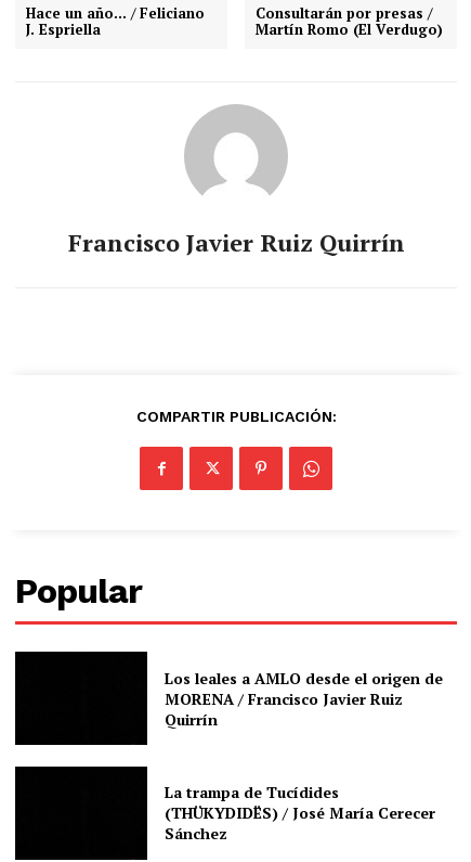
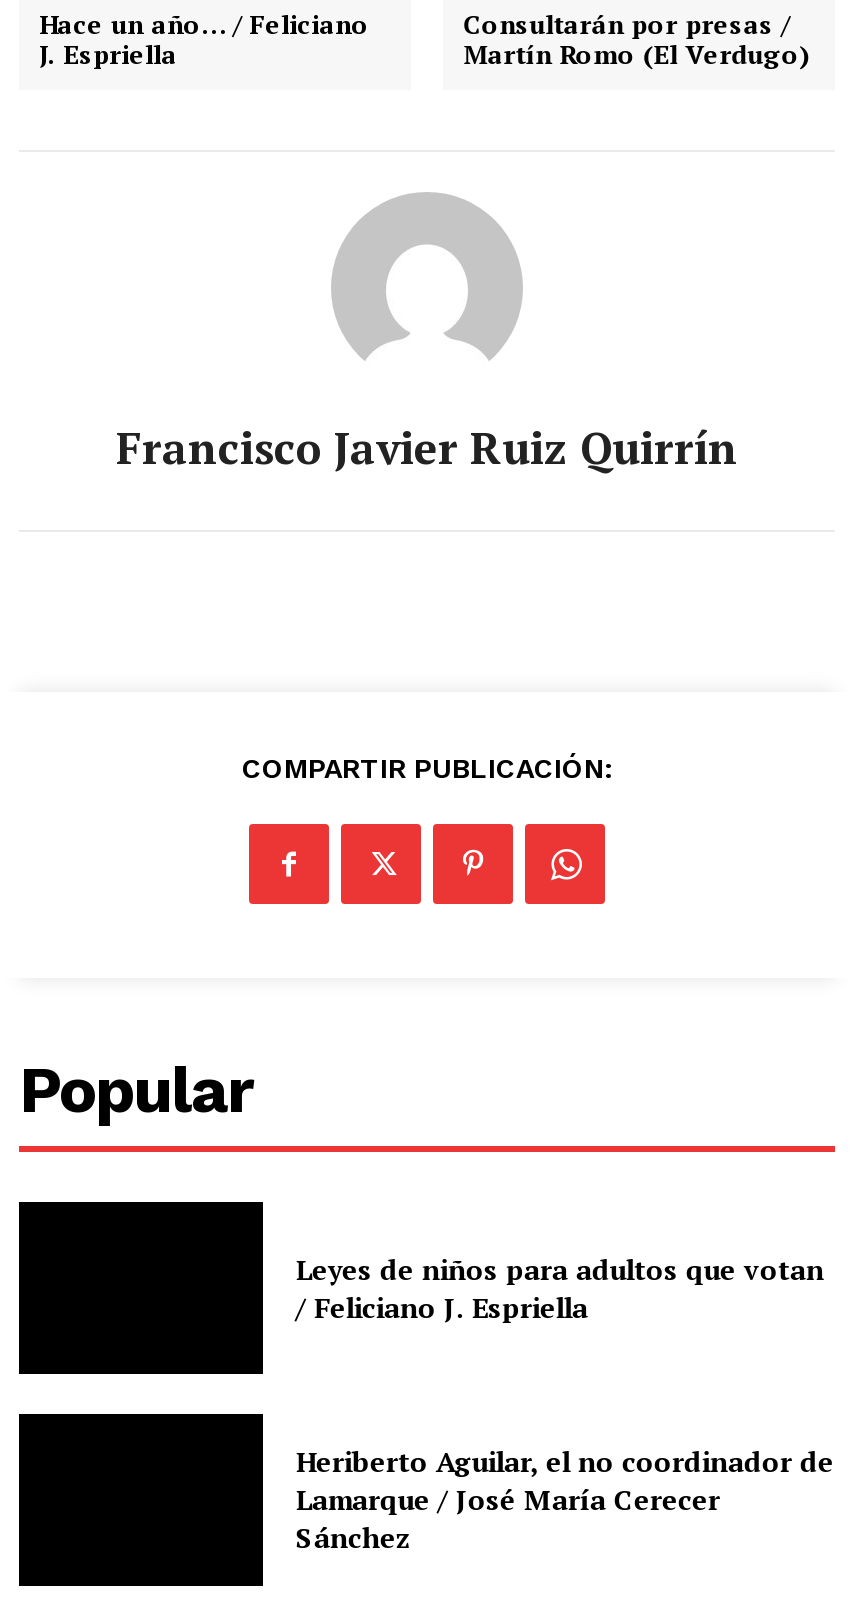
[165,668,443,729] Los leales a AMLO desde el origen de | MORENA / Francisco Javier Ruiz | Quirrín -> [296,1250,824,1326] Leyes de niños para adultos que votan | / Feliciano J. Espriella
[165,782,436,823] La trampa de Tucídides | (THÜKYDIDËS) / José María Cerecer -> [296,1443,834,1519] Heriberto Aguilar, el no coordinador de | Lamarque / José María Cerecer

